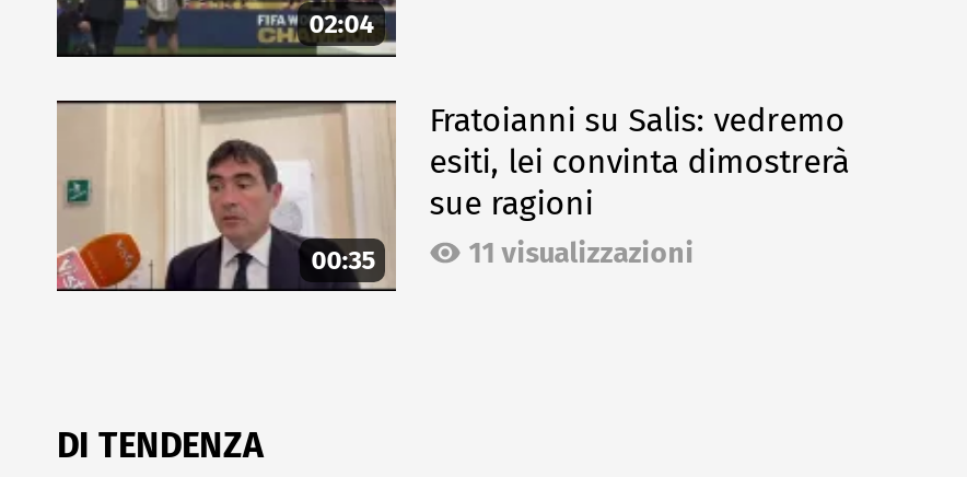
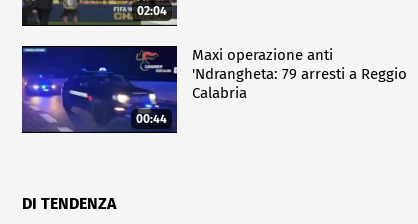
[55,101,398,291] [image] | 00:35 -> [21,46,178,133] [image] | 00:44
[429,101,849,270] Fratoianni su Salis: vedremo | esiti, lei convinta dimostrerà | sue ragioni | 11 visualizzazioni -> [192,46,407,102] Maxi operazione anti | 'Ndrangheta: 79 arresti a Reggio | Calabria

